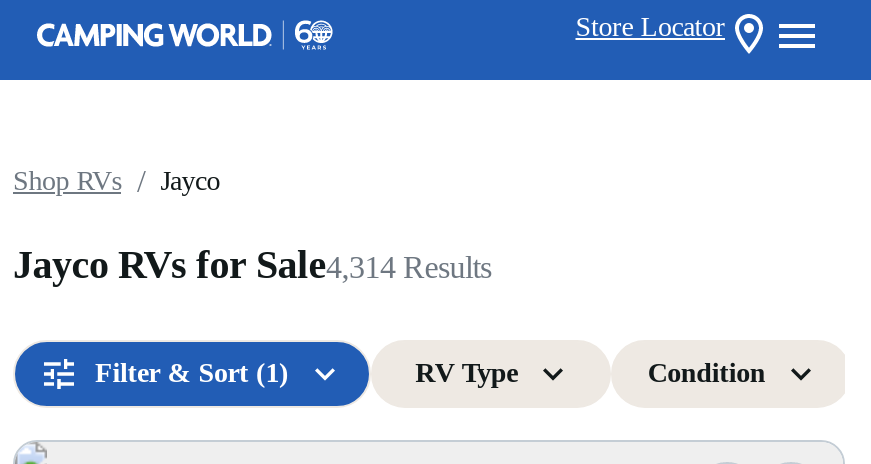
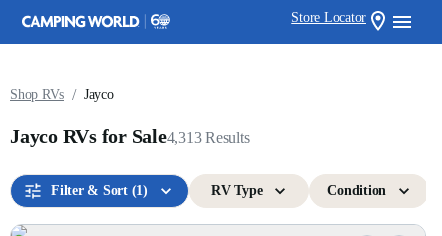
[13,242,491,286] Jayco RVs for Sale4,314 Results -> [10,125,249,147] Jayco RVs for Sale4,313 Results

